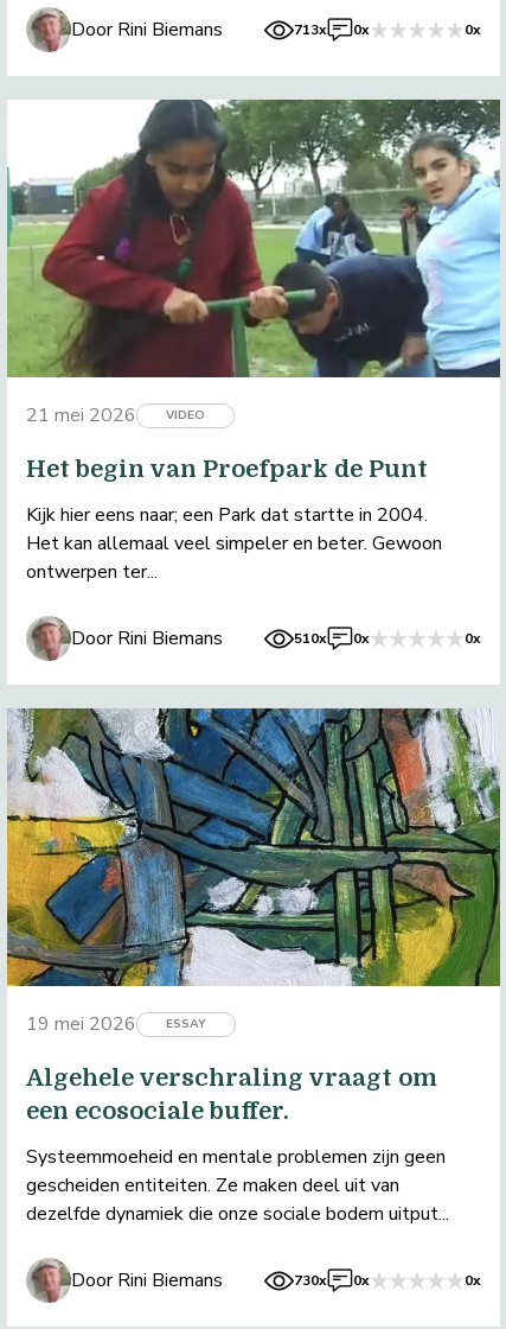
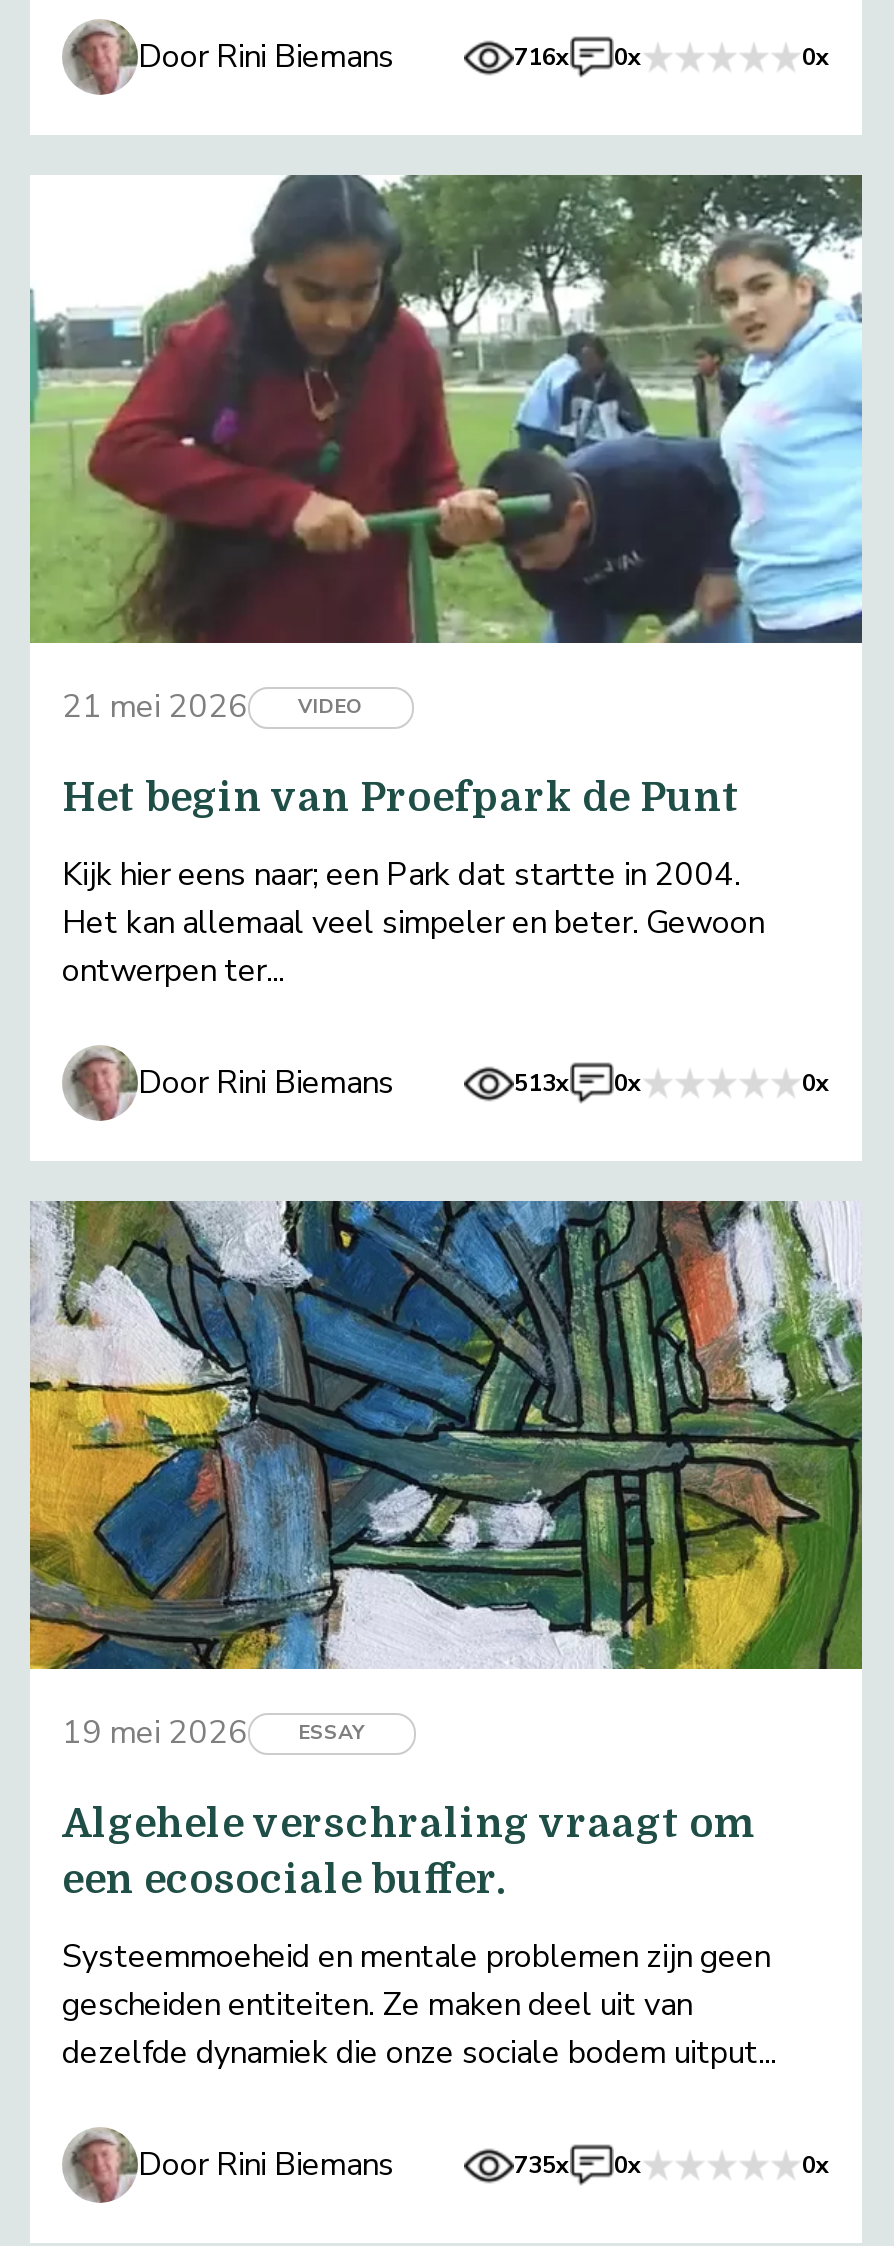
[294,20,327,39] 713x -> [514,41,570,73] 716x
[294,629,327,648] 510x -> [514,1067,570,1099] 513x
[294,1271,327,1290] 730x -> [514,2149,570,2181] 735x

